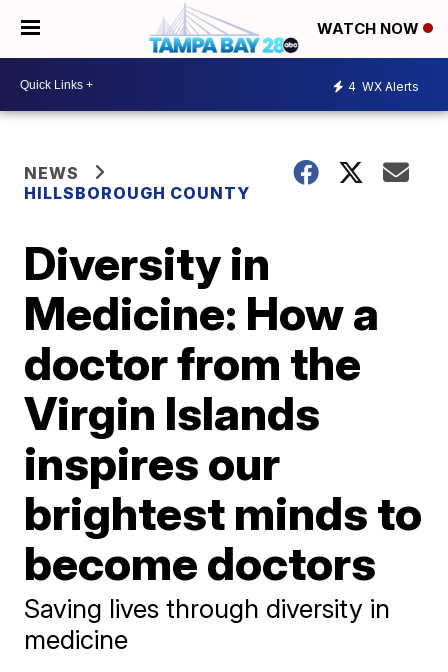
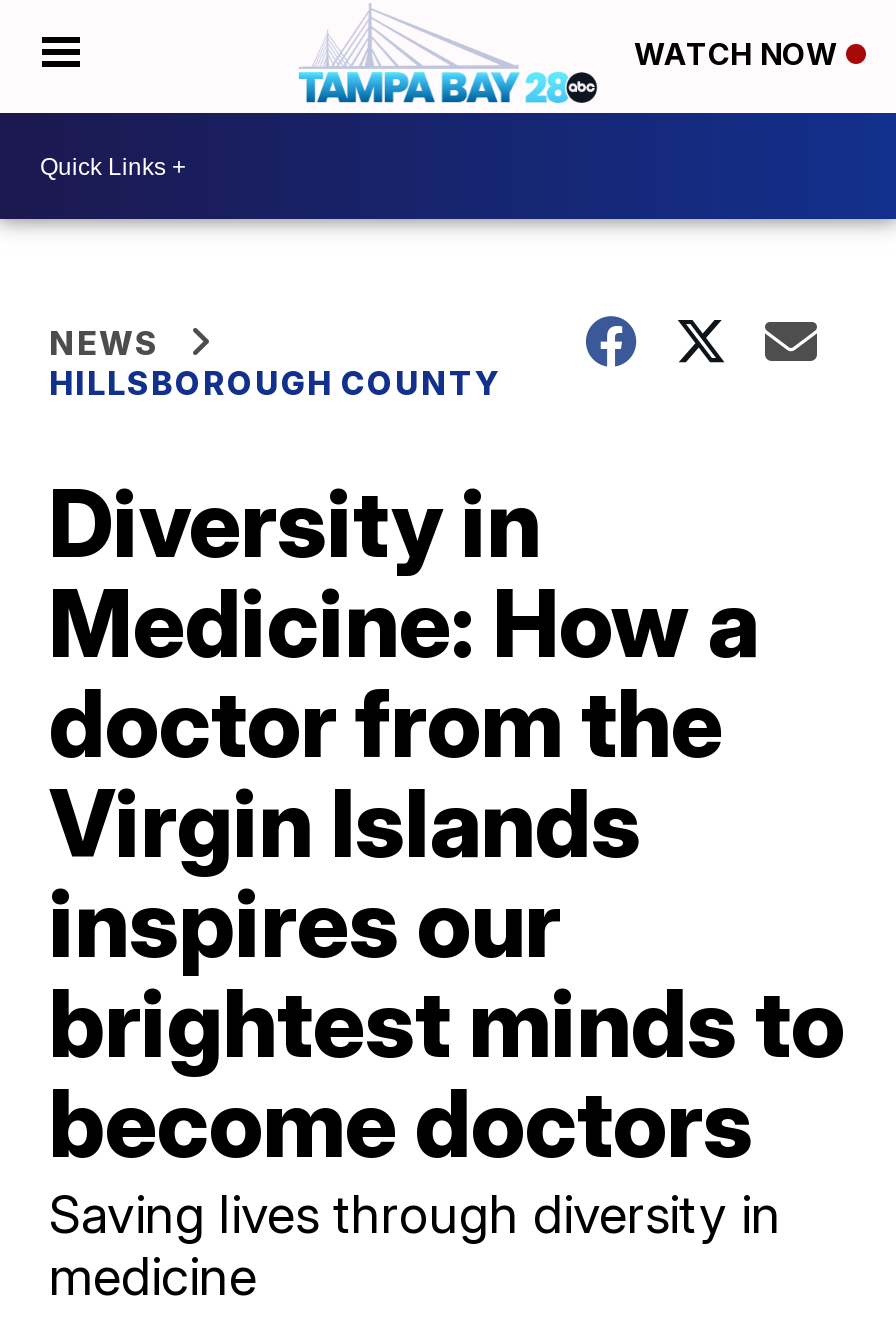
[348,78,419,93] 4 WX Alerts -> none

